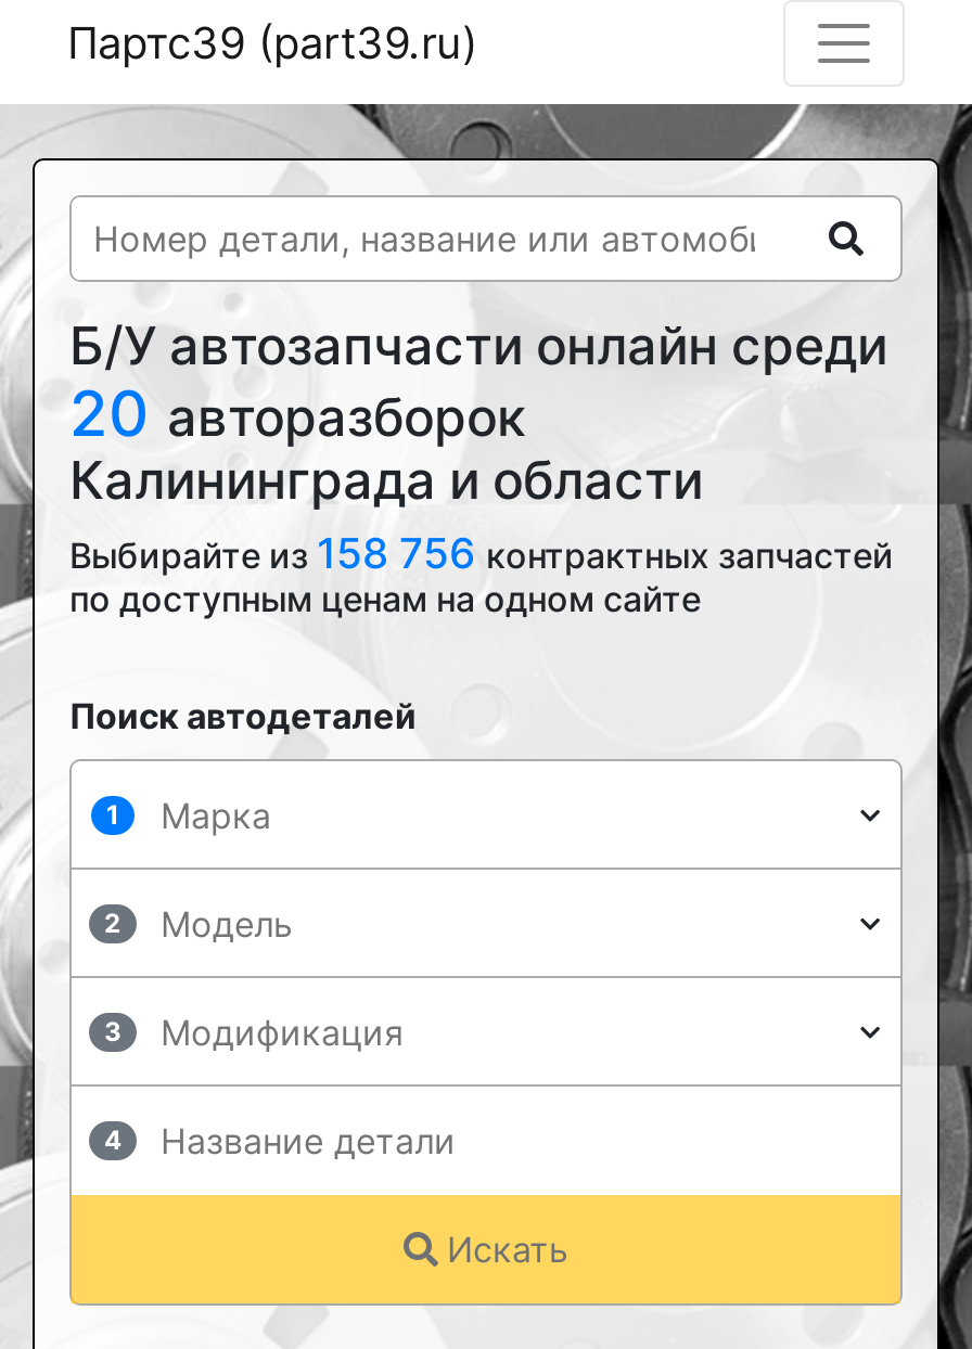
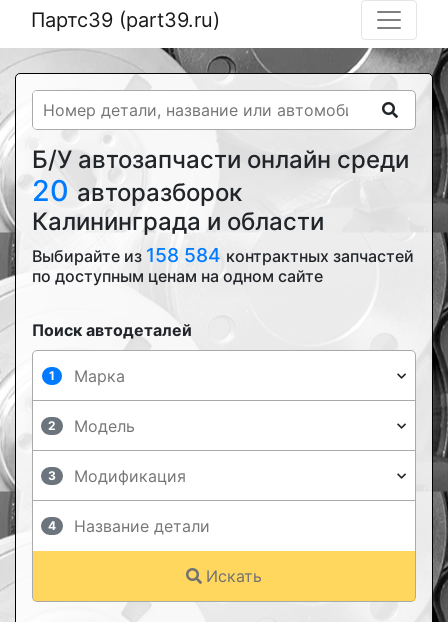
[69,527,894,579] Выбирайте из 158 756 контрактных запчастей -> [32,243,414,267] Выбирайте из 158 584 контрактных запчастей

